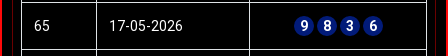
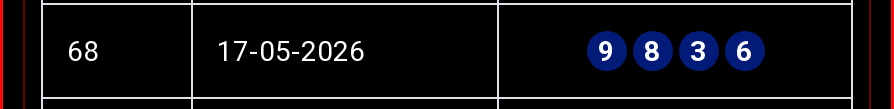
[34,18,50,34] 65 -> [67,35,99,67] 68

